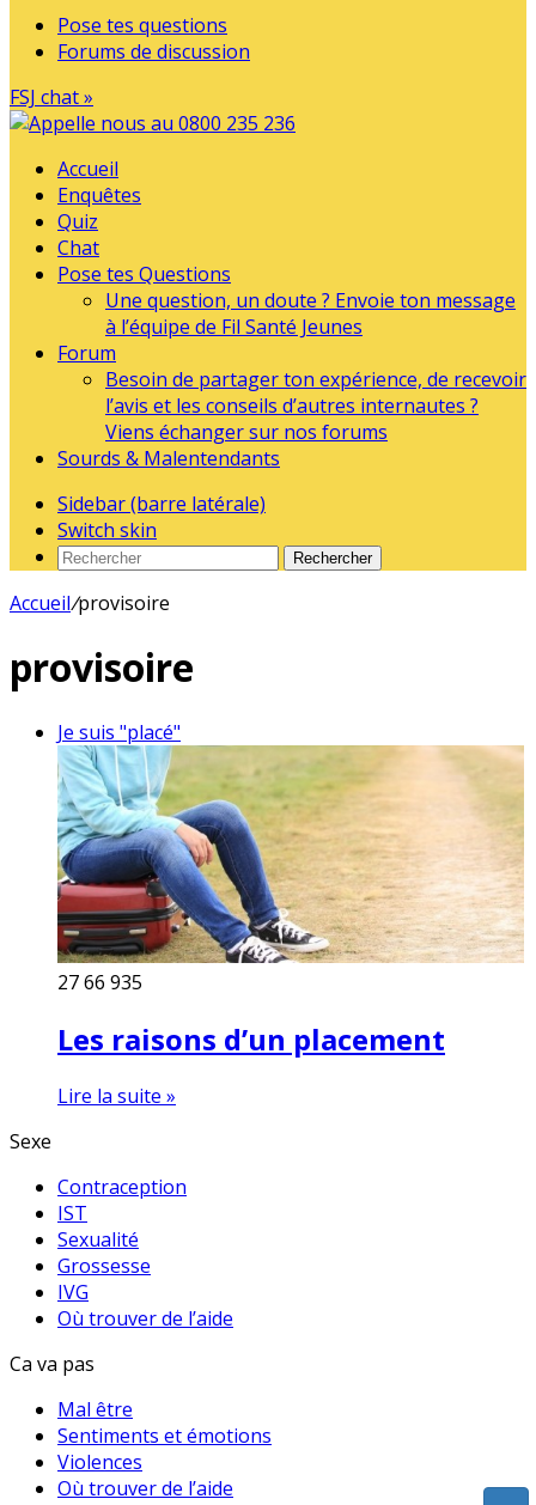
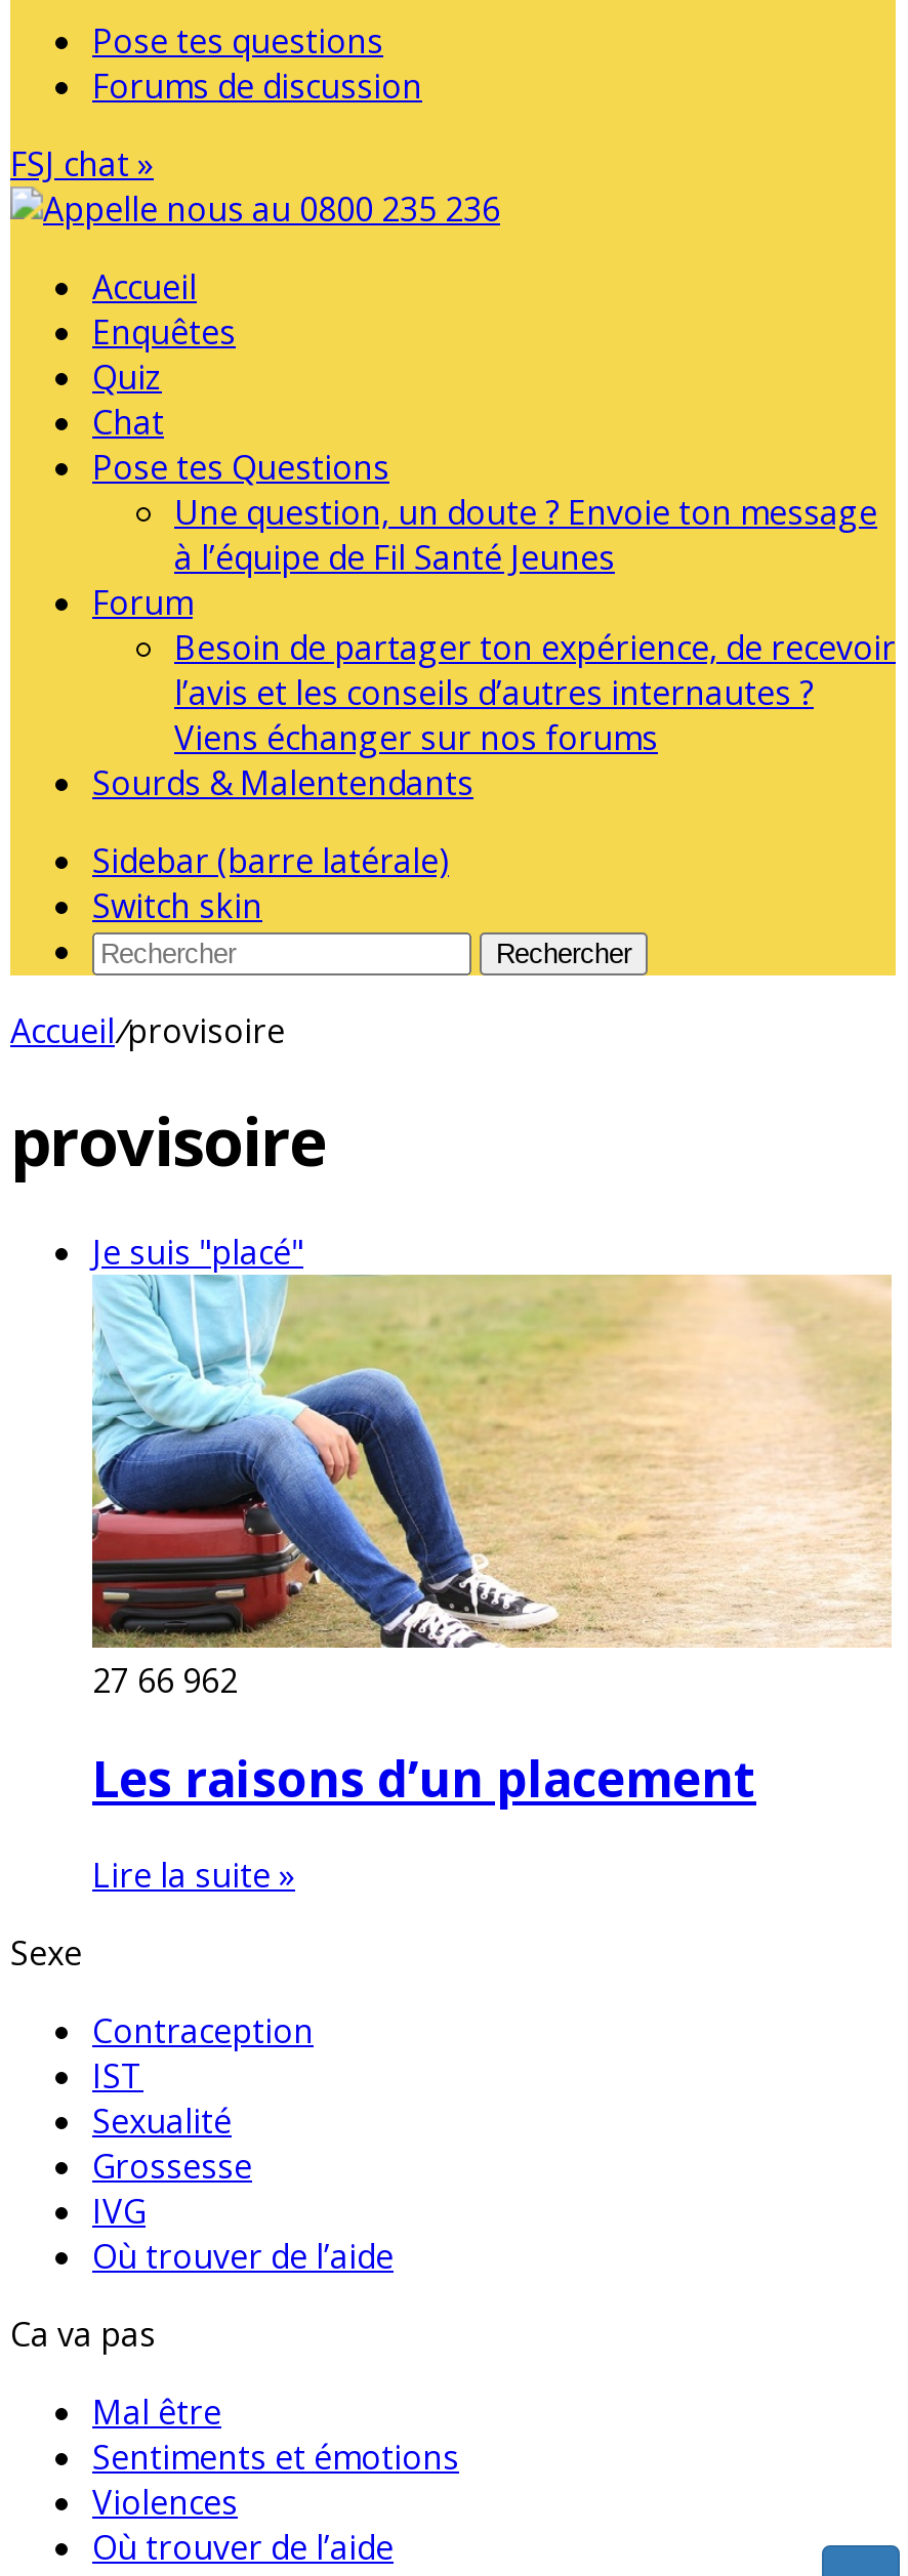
[57,969,142,995] 27 66 935 -> [92,1658,238,1703] 27 66 962

